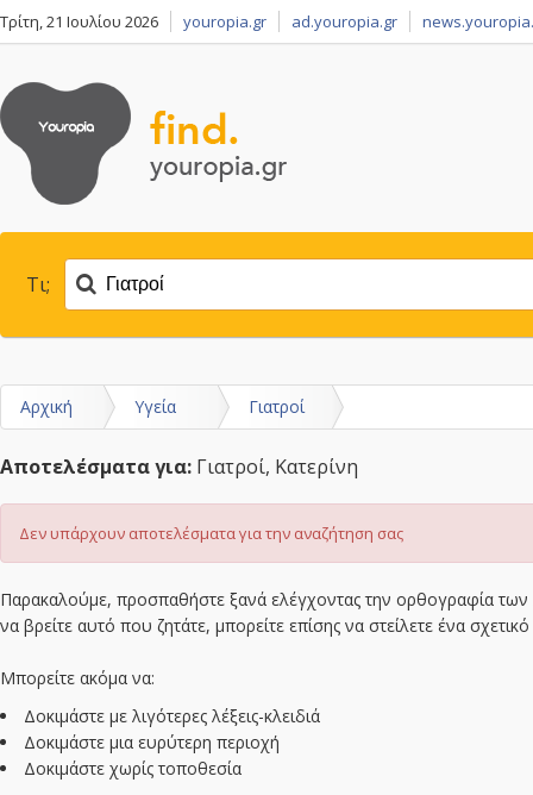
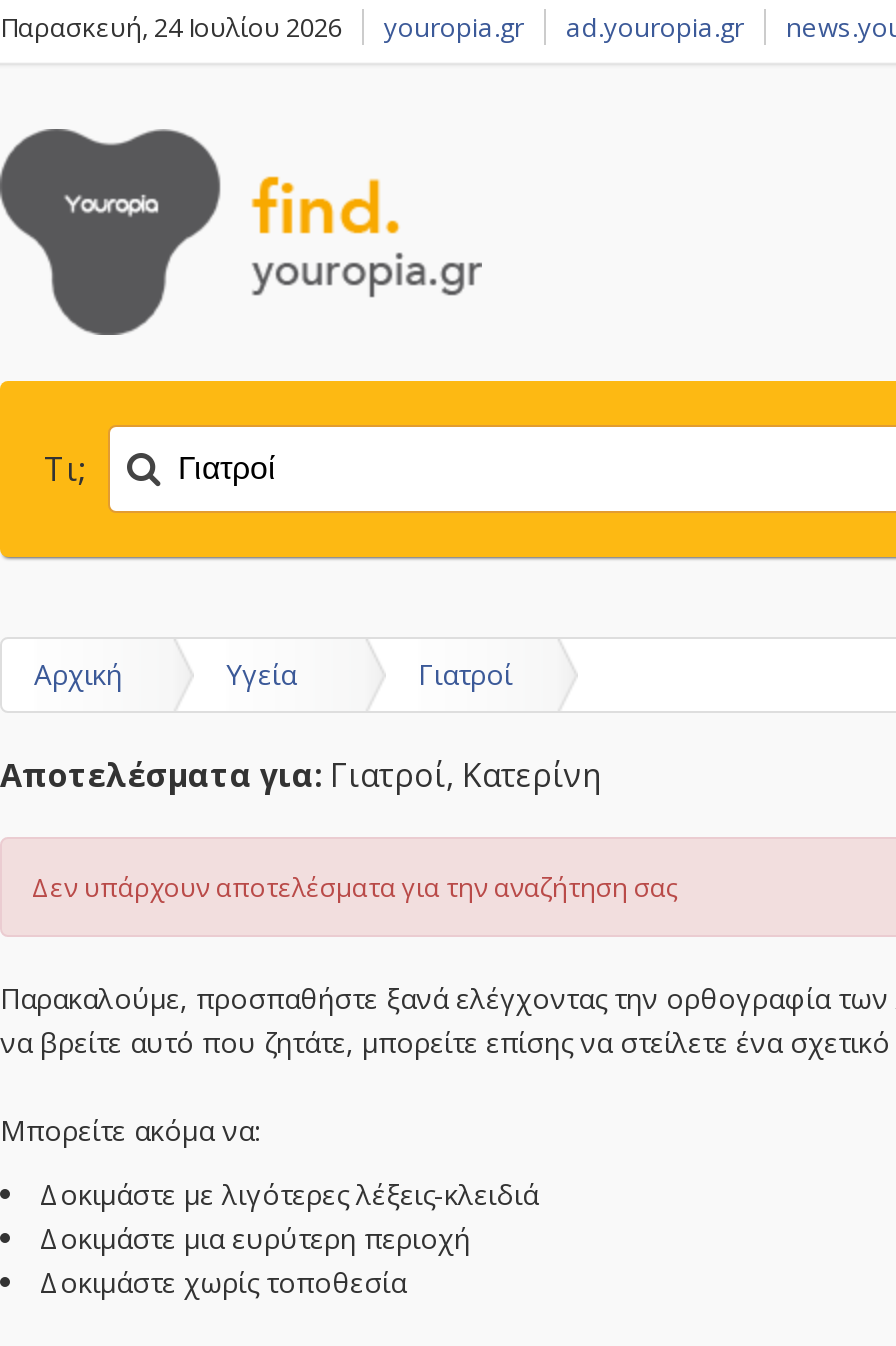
[0,11,158,32] Τρίτη, 21 Ιουλίου 2026 -> [0,9,342,45] Παρασκευή, 24 Ιουλίου 2026

